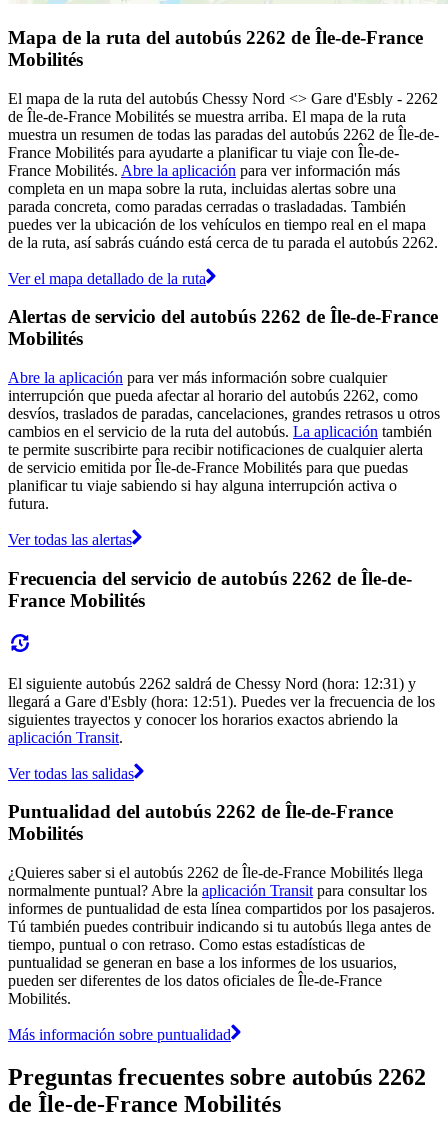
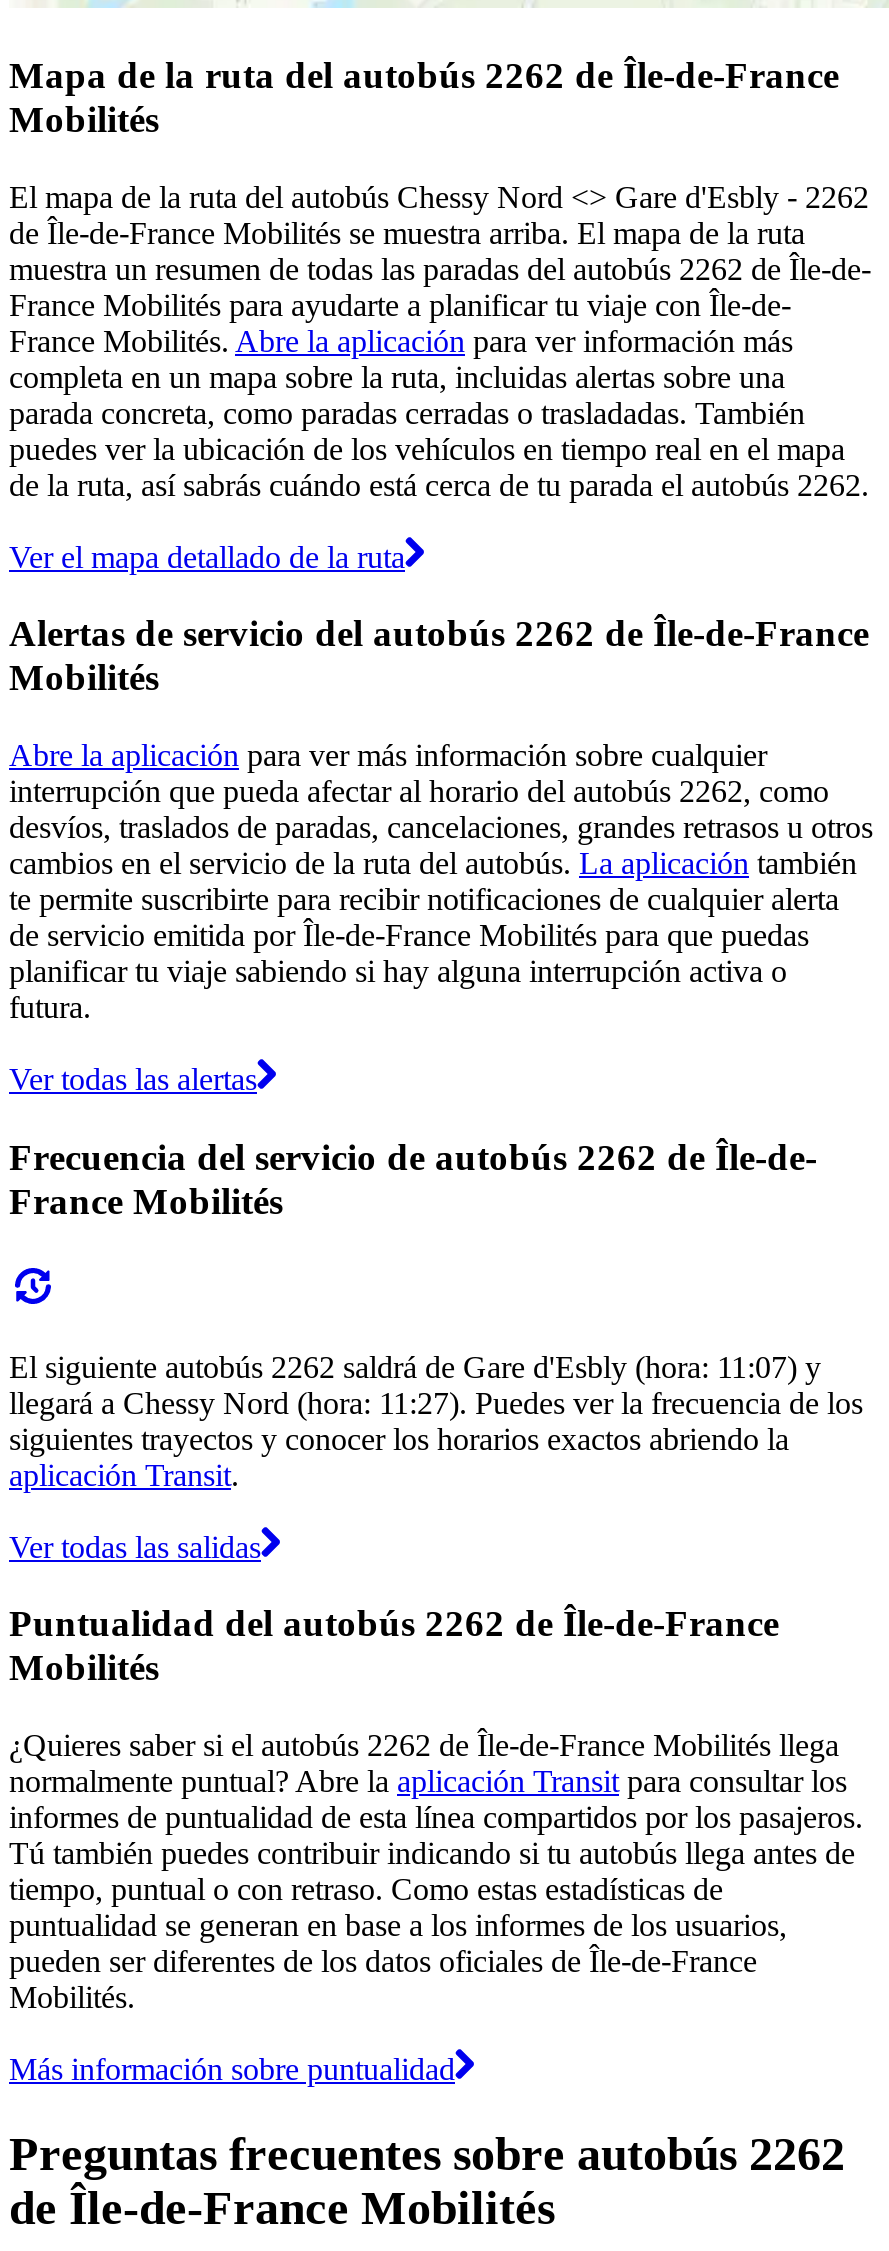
[8,674,416,691] El siguiente autobús 2262 saldrá de Chessy Nord (hora: 12:31) y -> [9,1349,821,1383] El siguiente autobús 2262 saldrá de Gare d'Esbly (hora: 11:07) y
[8,692,435,709] llegará a Gare d'Esbly (hora: 12:51). Puedes ver la frecuencia de los -> [9,1385,863,1419] llegará a Chessy Nord (hora: 11:27). Puedes ver la frecuencia de los

